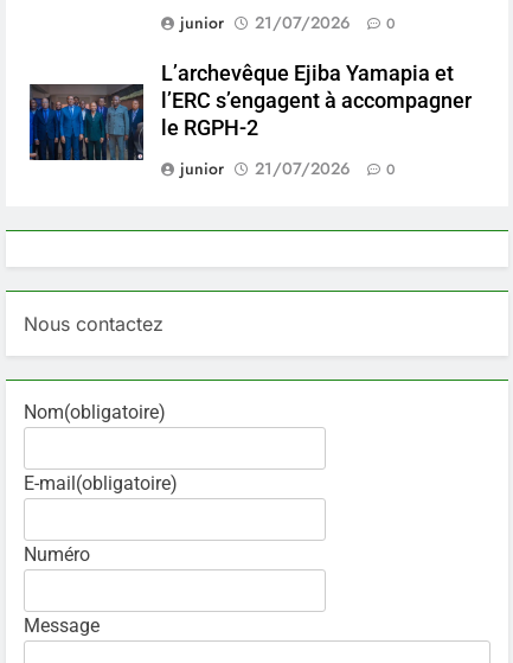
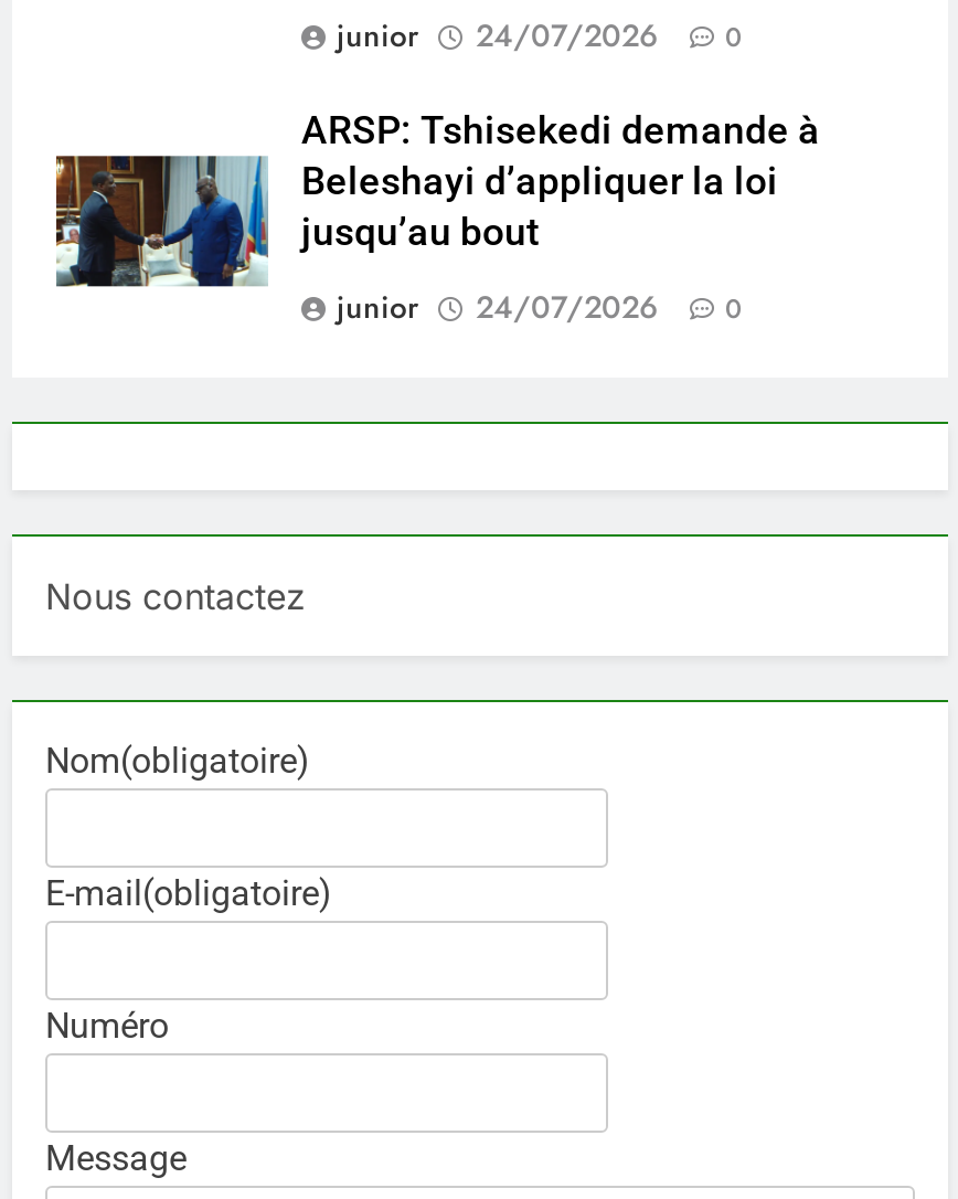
[180,11,396,35] junior 21/07/2026 0 -> [337,14,743,59] junior 24/07/2026 0
[28,62,472,161] [image] | L’archevêque Ejiba Yamapia et | l’ERC s’engagent à accompagner | le RGPH-2 -> [54,109,820,291] [image] | ARSP: Tshisekedi demande à | Beleshayi d’appliquer la loi | jusqu’au bout
[180,157,396,181] junior 21/07/2026 0 -> [337,286,743,330] junior 24/07/2026 0

